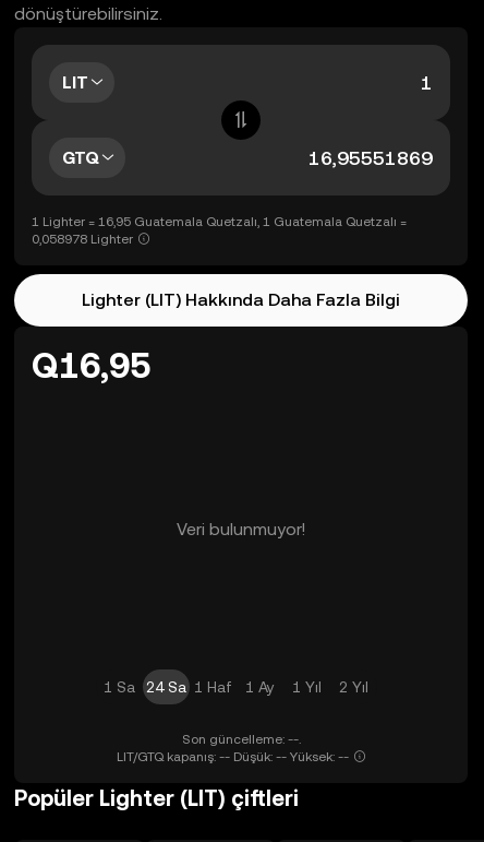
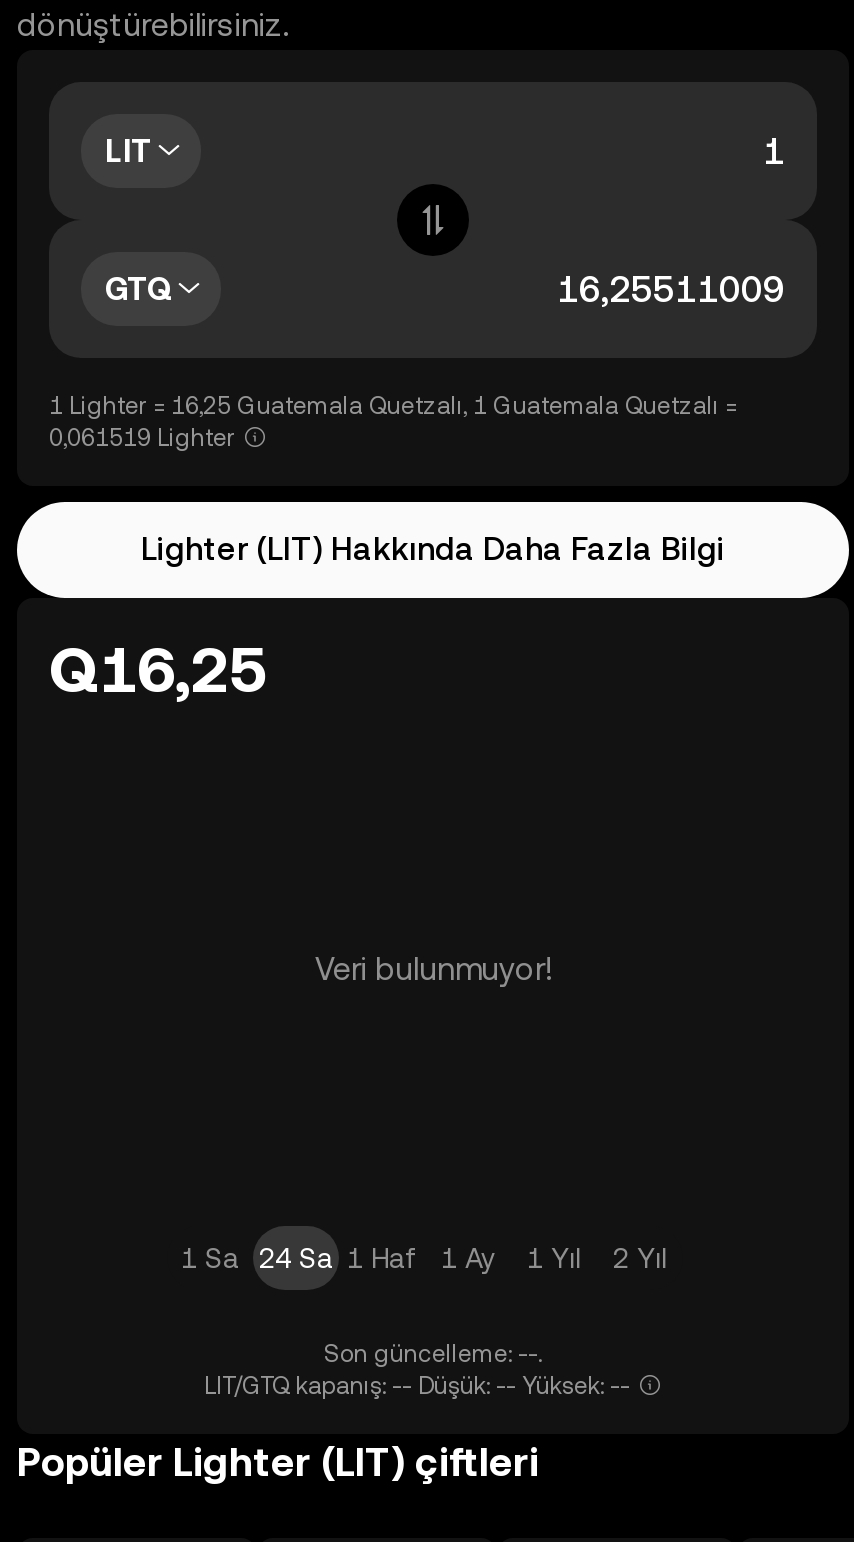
[32,214,407,229] 1 Lighter = 16,95 Guatemala Quetzalı, 1 Guatemala Quetzalı = -> [49,392,737,420] 1 Lighter = 16,25 Guatemala Quetzalı, 1 Guatemala Quetzalı =
[32,232,133,247] 0,058978 Lighter -> [49,424,235,452] 0,061519 Lighter
[32,345,150,386] Q16,95 -> [49,632,267,706] Q16,25

